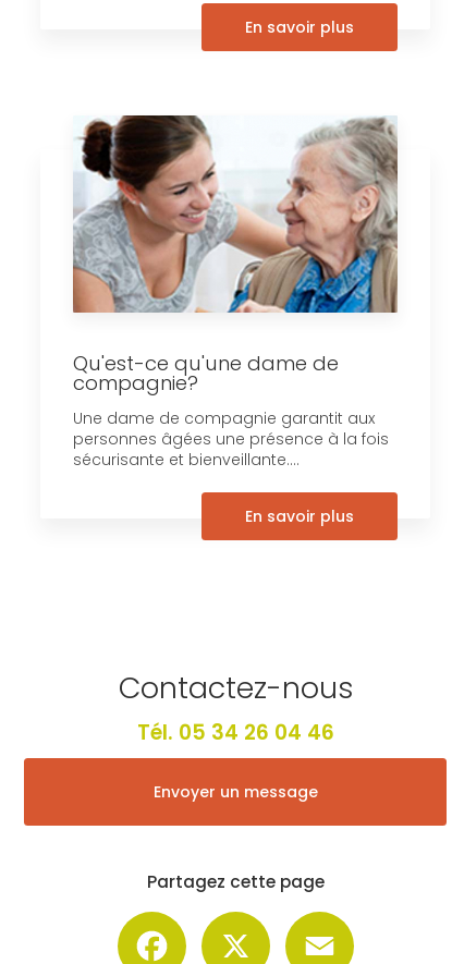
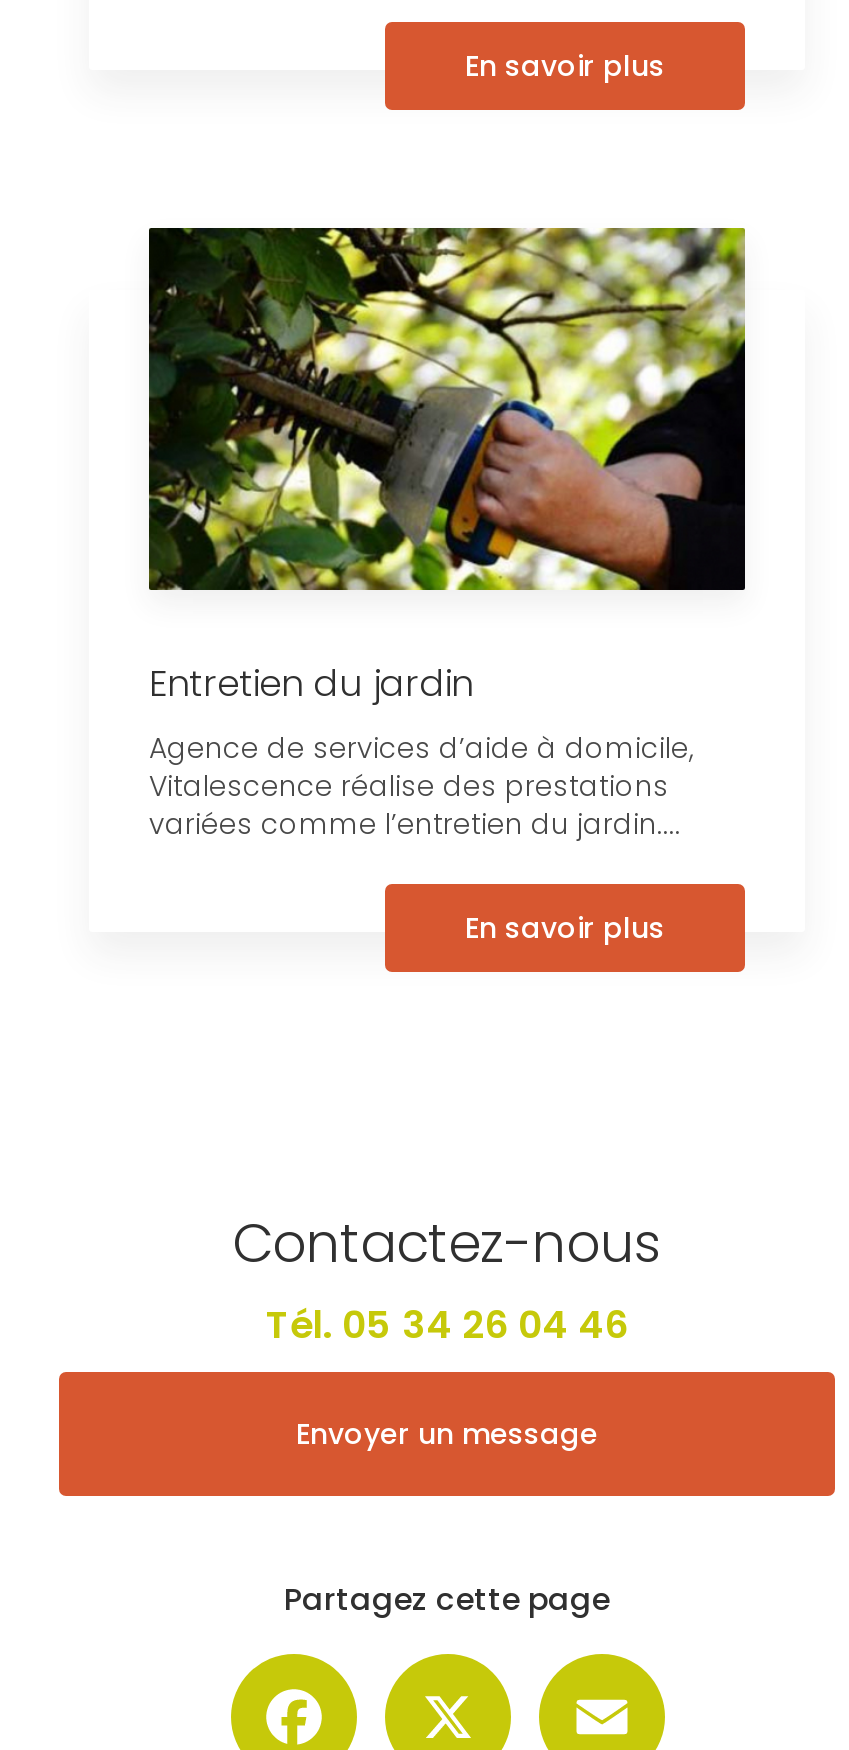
[72,114,399,471] [image] | Qu'est-ce qu'une dame de | compagnie? | Une dame de compagnie garantit aux | personnes âgées une présence à la fois | sécurisante et bienveillante.... -> [147,226,745,845] [image] | Entretien du jardin | Agence de services d’aide à domicile, | Vitalescence réalise des prestations | variées comme l’entretien du jardin....

